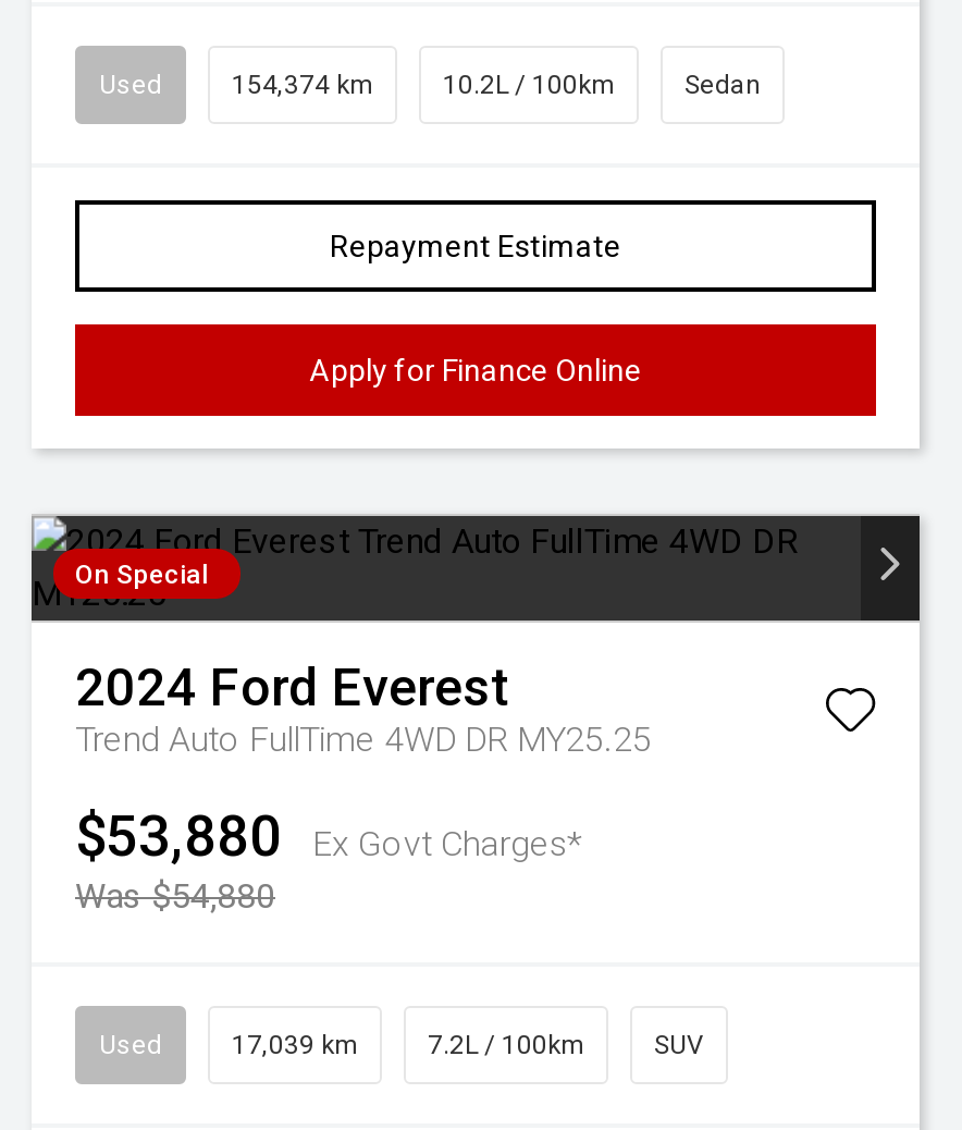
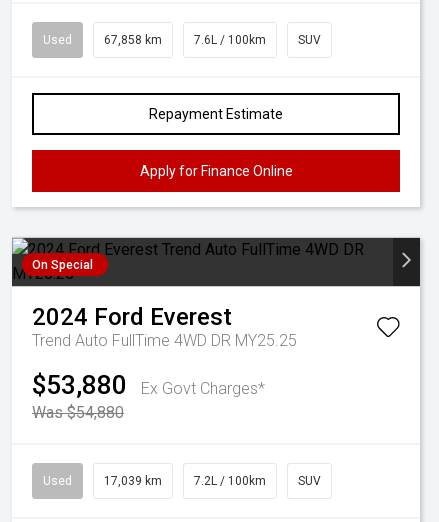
[232,70,761,100] 154,374 km | 10.2L / 100km | Sedan -> [104,33,321,47] 67,858 km | 7.6L / 100km | SUV

